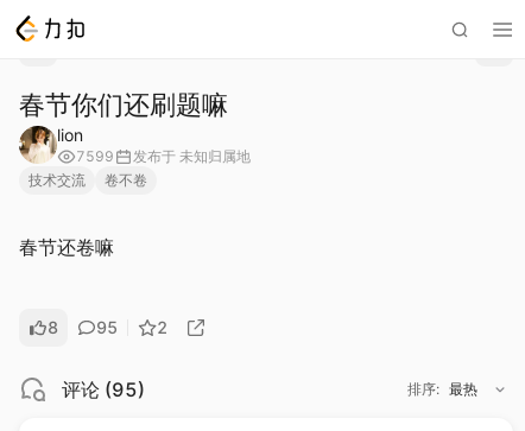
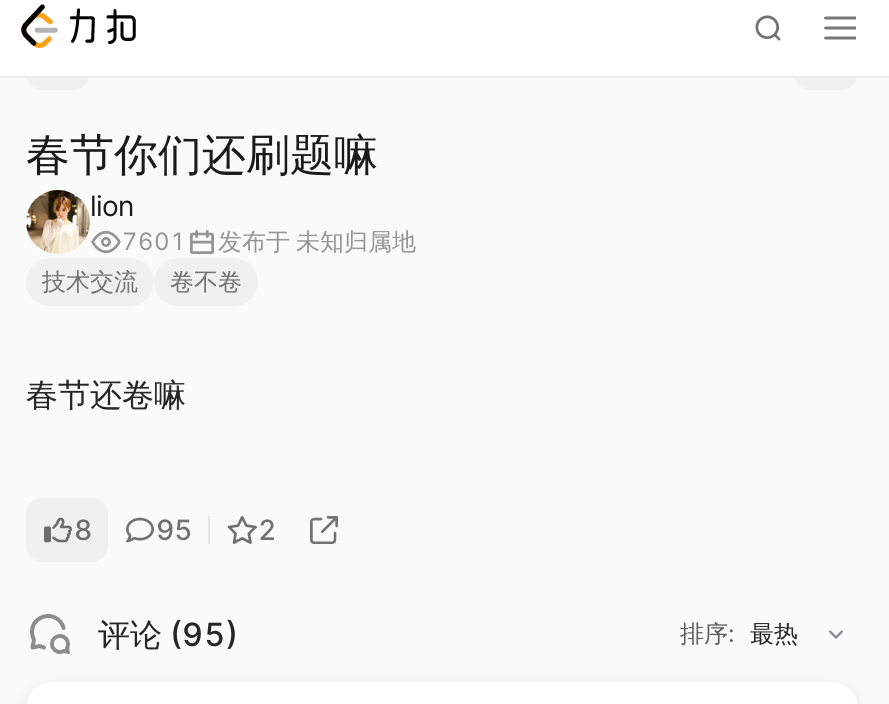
[76,147,251,165] 7599 发布于未知归属地 -> [122,226,416,256] 7601 发布于未知归属地

